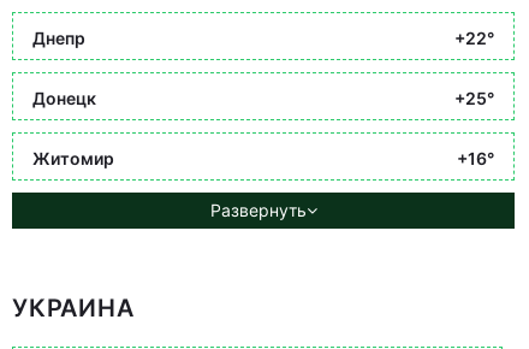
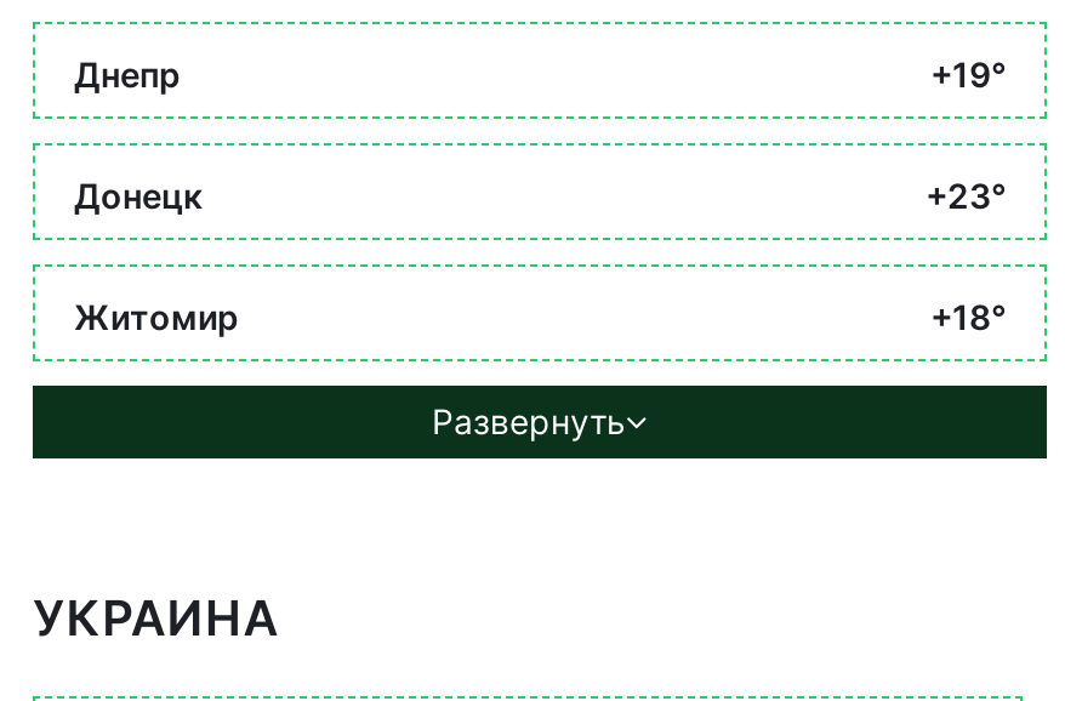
[454,27,494,48] +22° -> [930,52,1006,93] +19°
[454,87,494,108] +25° -> [926,173,1006,215] +23°
[457,147,494,168] +16° -> [930,295,1006,336] +18°

